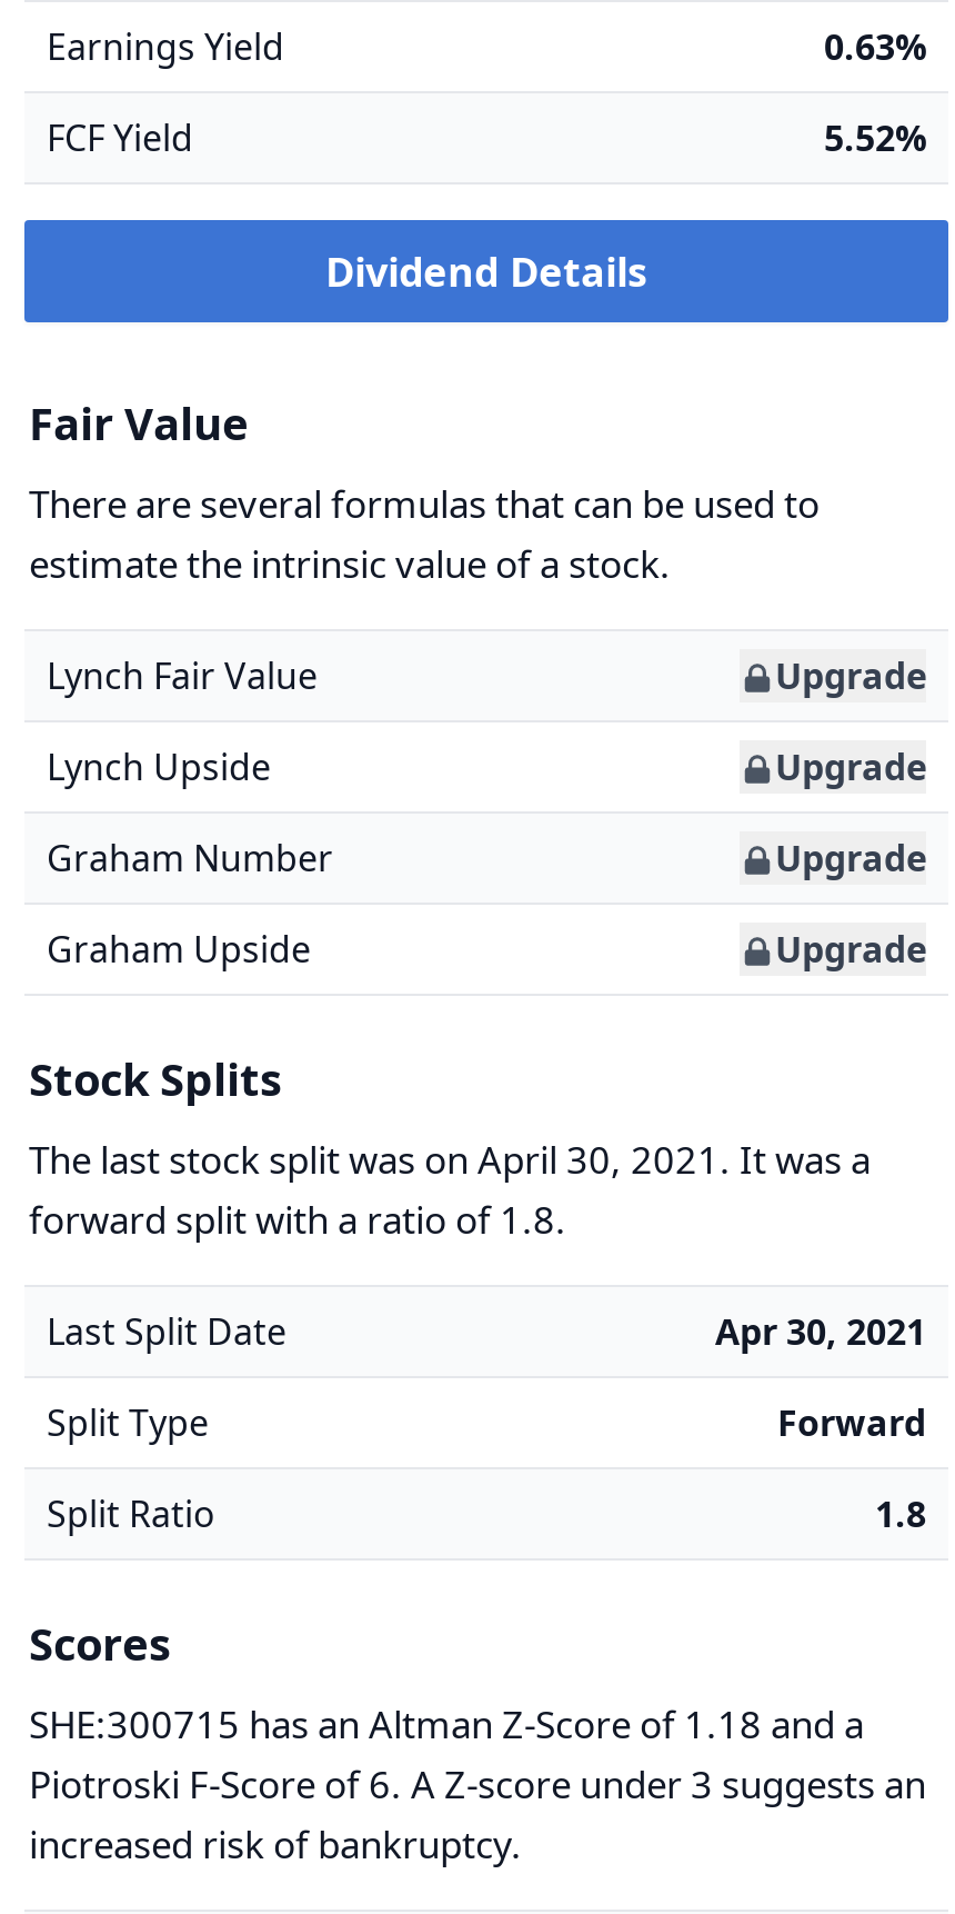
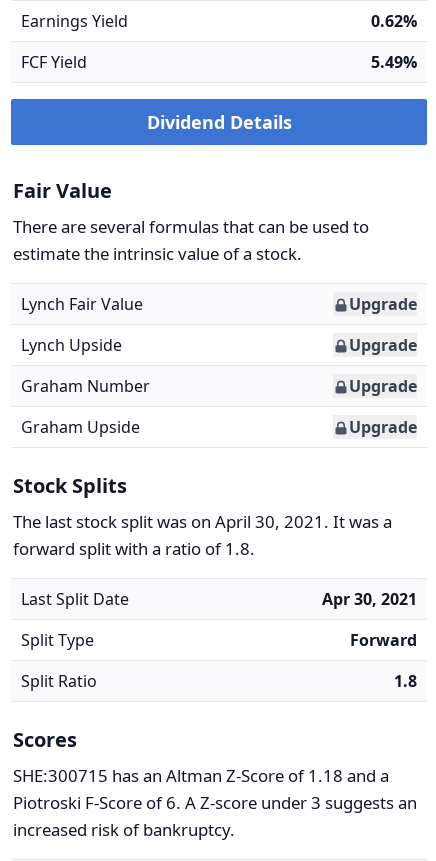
[824,22,926,71] 0.63% -> [371,10,417,32] 0.62%
[824,113,926,162] 5.52% -> [371,51,417,73] 5.49%

